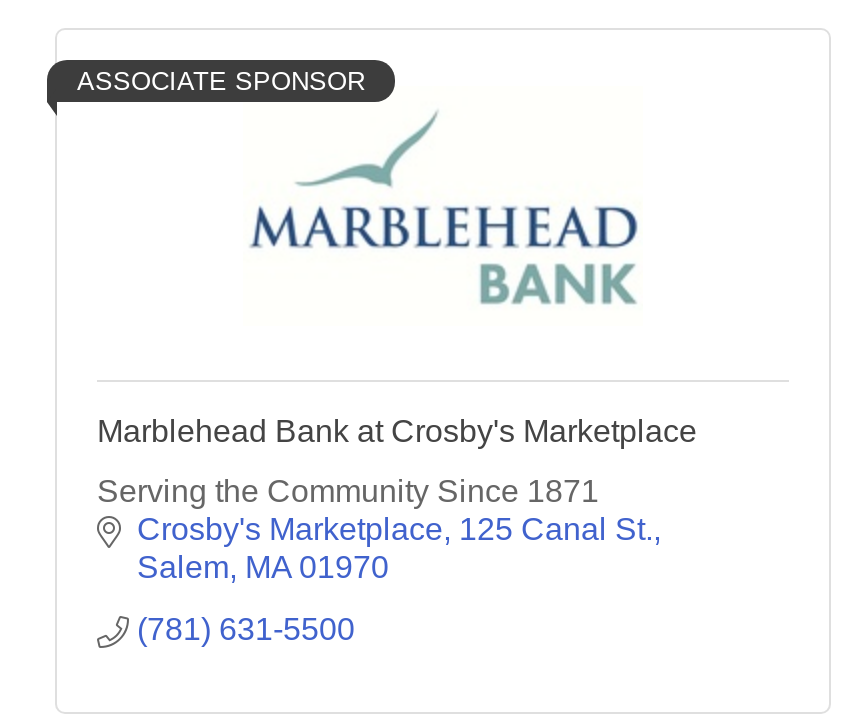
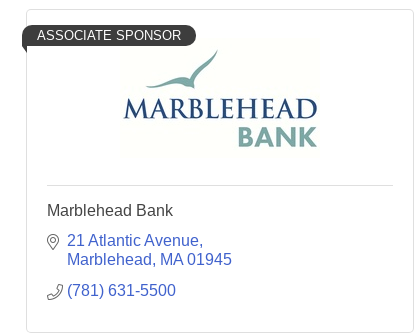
[97,414,697,448] Marblehead Bank at Crosby's Marketplace -> [47,202,173,219] Marblehead Bank
[97,474,653,584] Serving the Community Since 1871 | Crosby's Marketplace, 125 Canal St. | Salem MA 01970 -> [67,232,232,268] 21 Atlantic Avenue | Marblehead MA 01945

